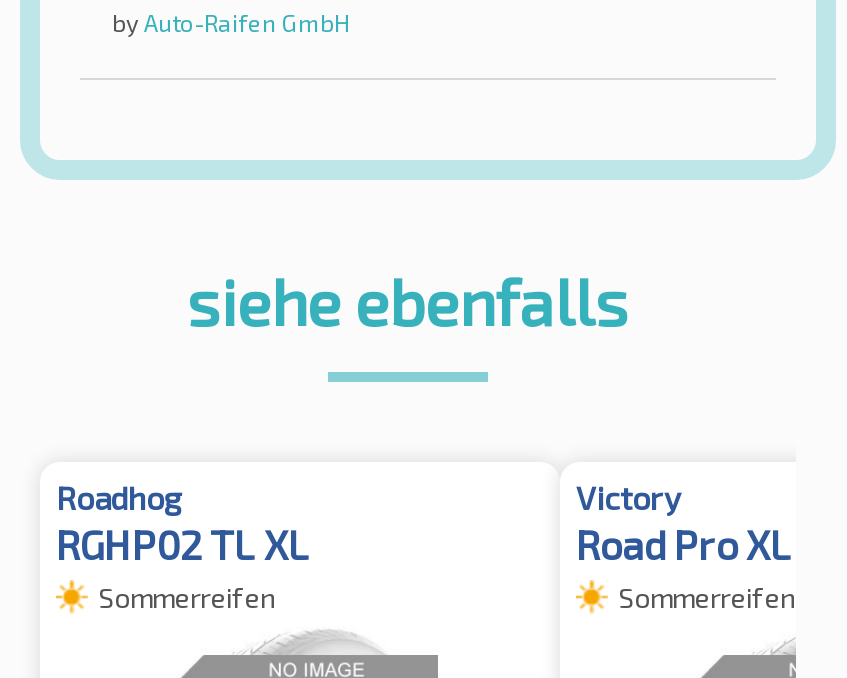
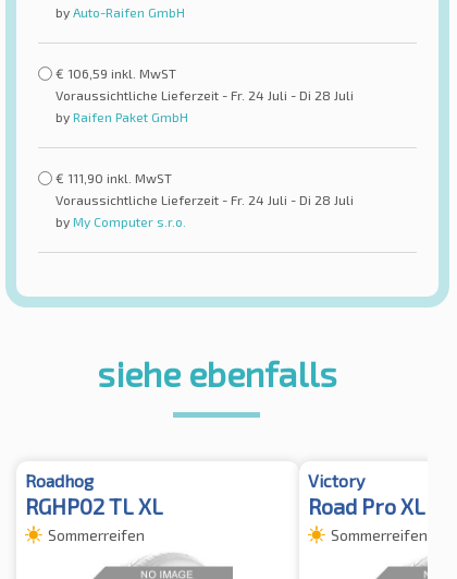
none -> [55,65,354,124] € 106,59 inkl. MwST | Voraussichtliche Lieferzeit - Fr. 24 Juli - Di 28 Juli | by Raifen Paket GmbH
none -> [55,170,354,229] € 111,90 inkl. MwST | Voraussichtliche Lieferzeit - Fr. 24 Juli - Di 28 Juli | by My Computer s.r.o.

